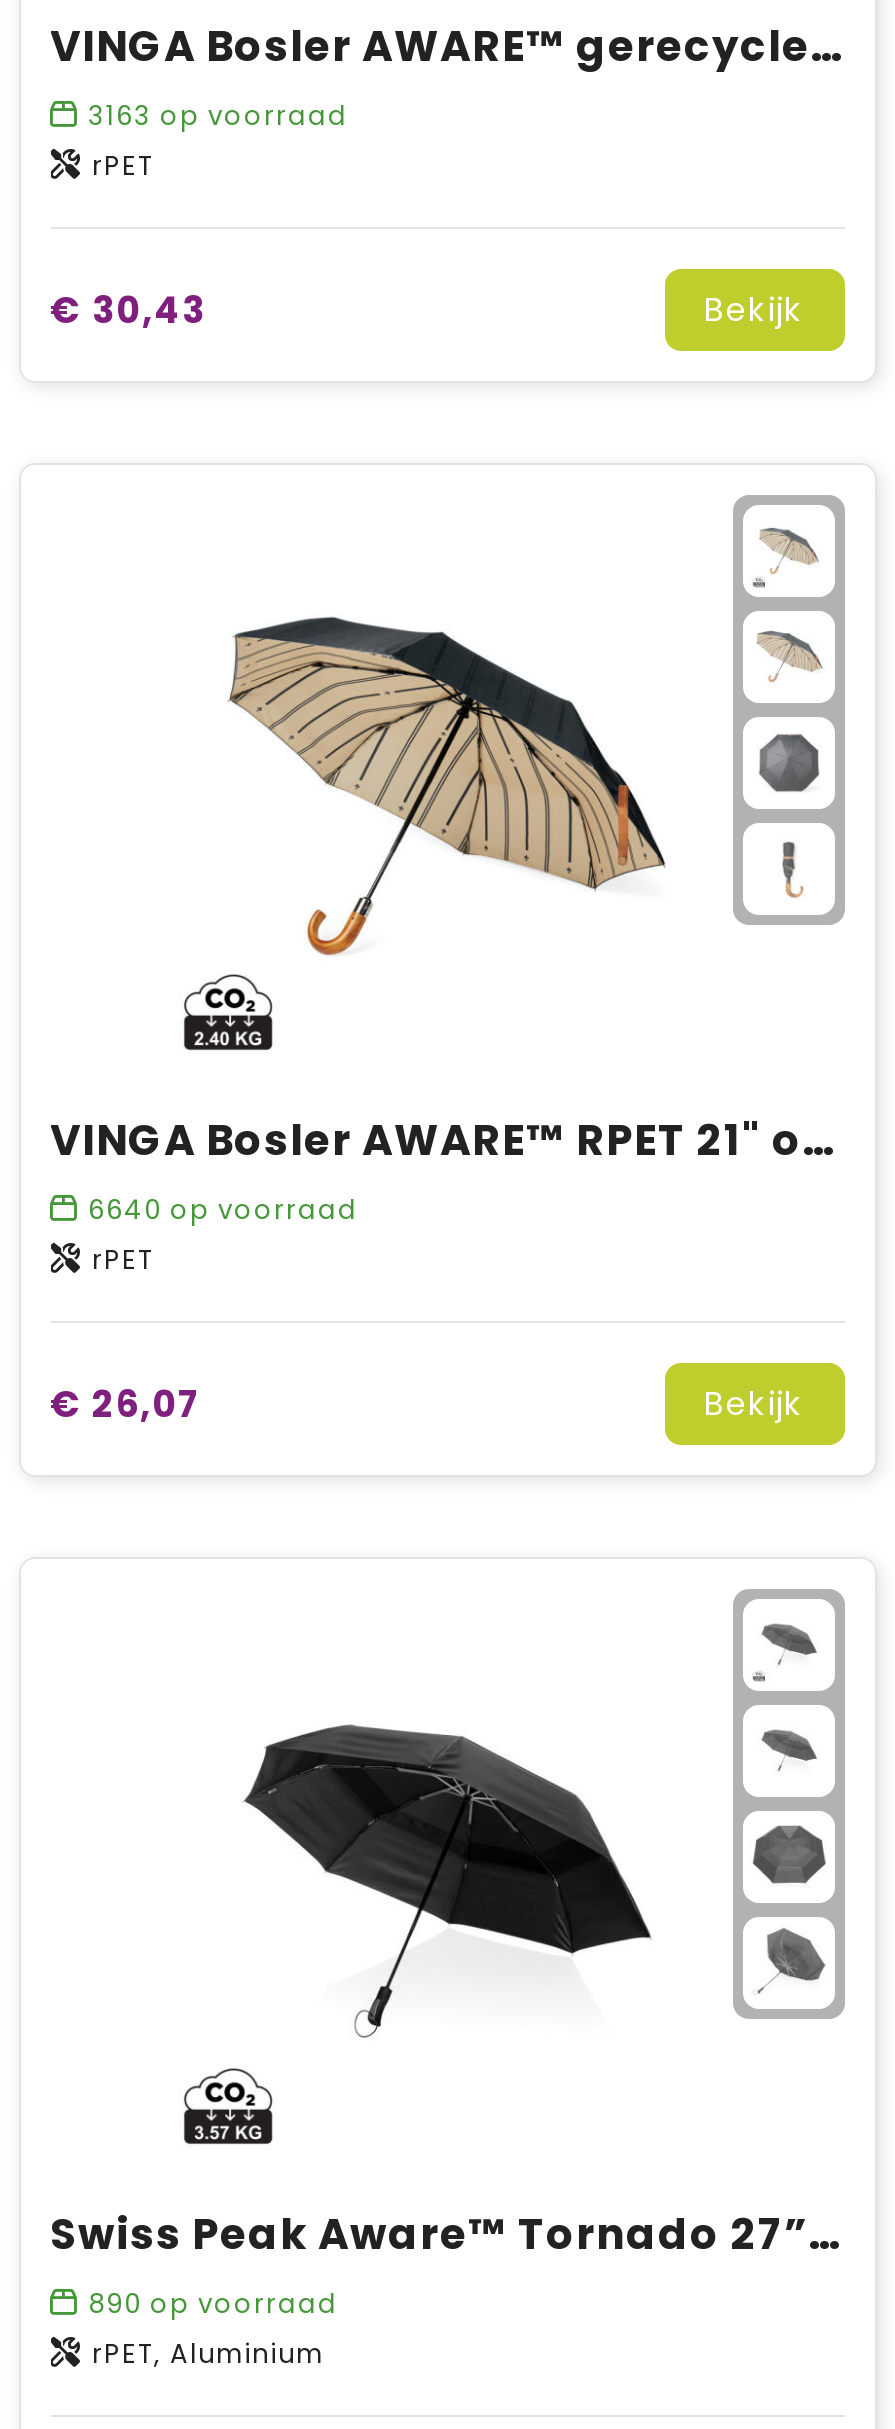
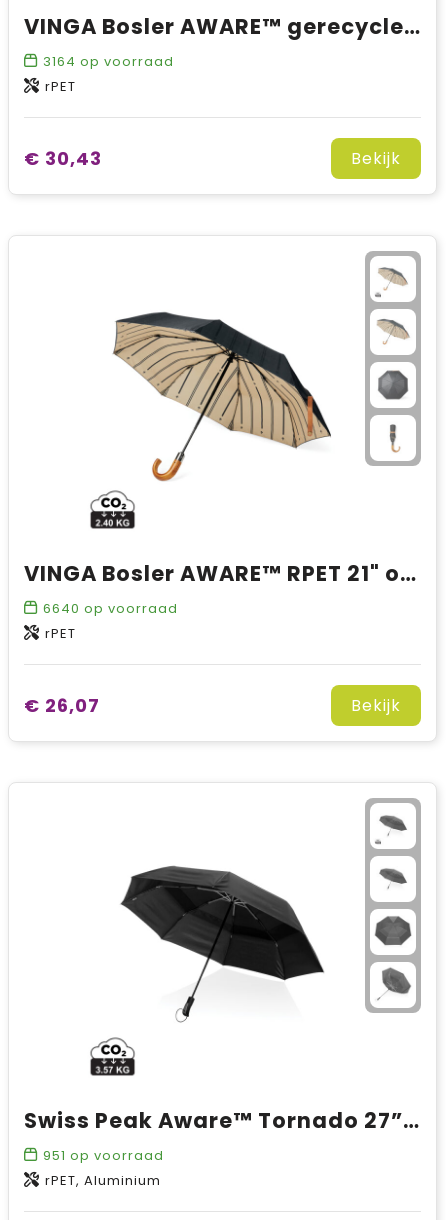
[88,97,348,135] 3163 op voorraad -> [42,52,173,71] 3164 op voorraad
[88,2285,338,2323] 890 op voorraad -> [42,1146,163,1165] 951 op voorraad

